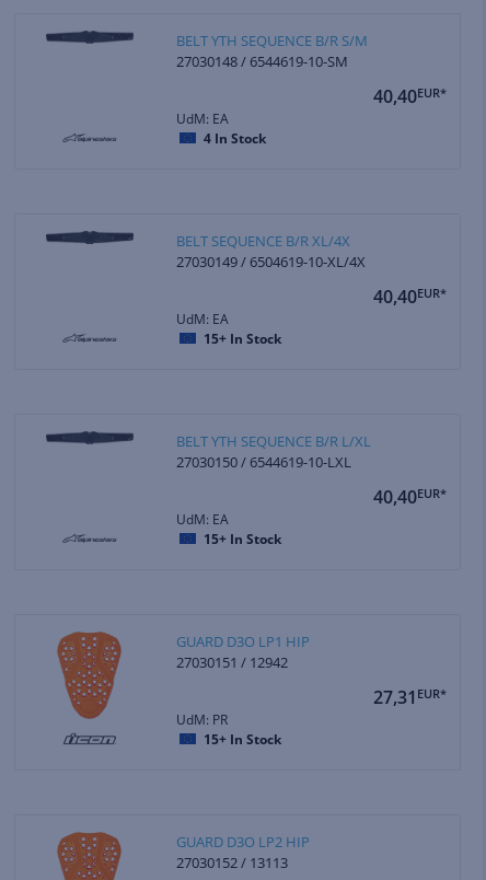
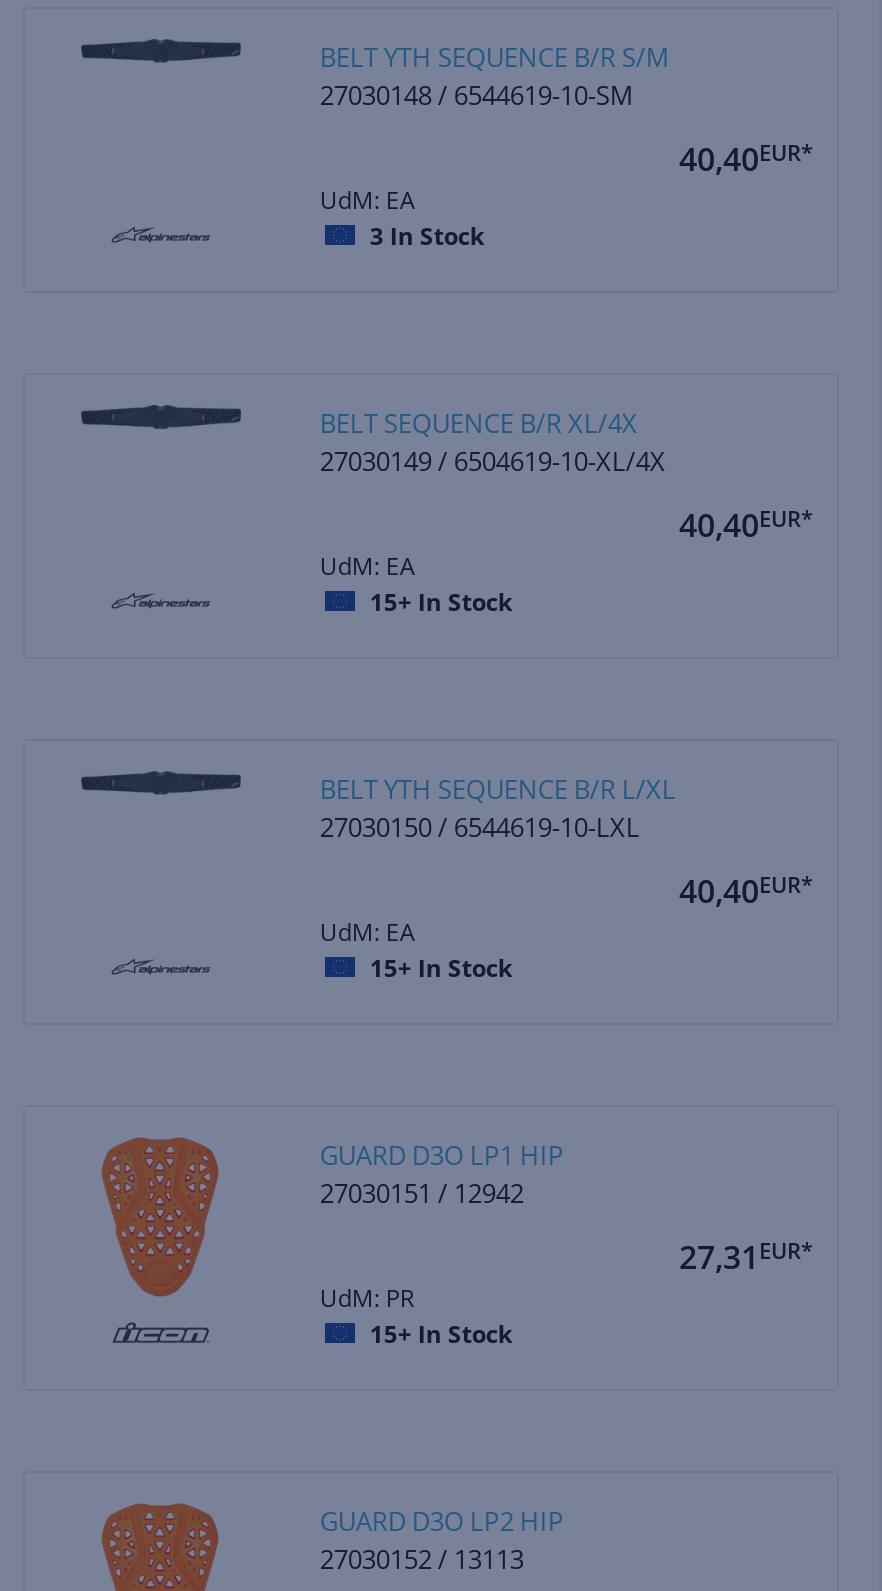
[204,129,266,148] 4 In Stock -> [370,219,484,253] 3 In Stock

